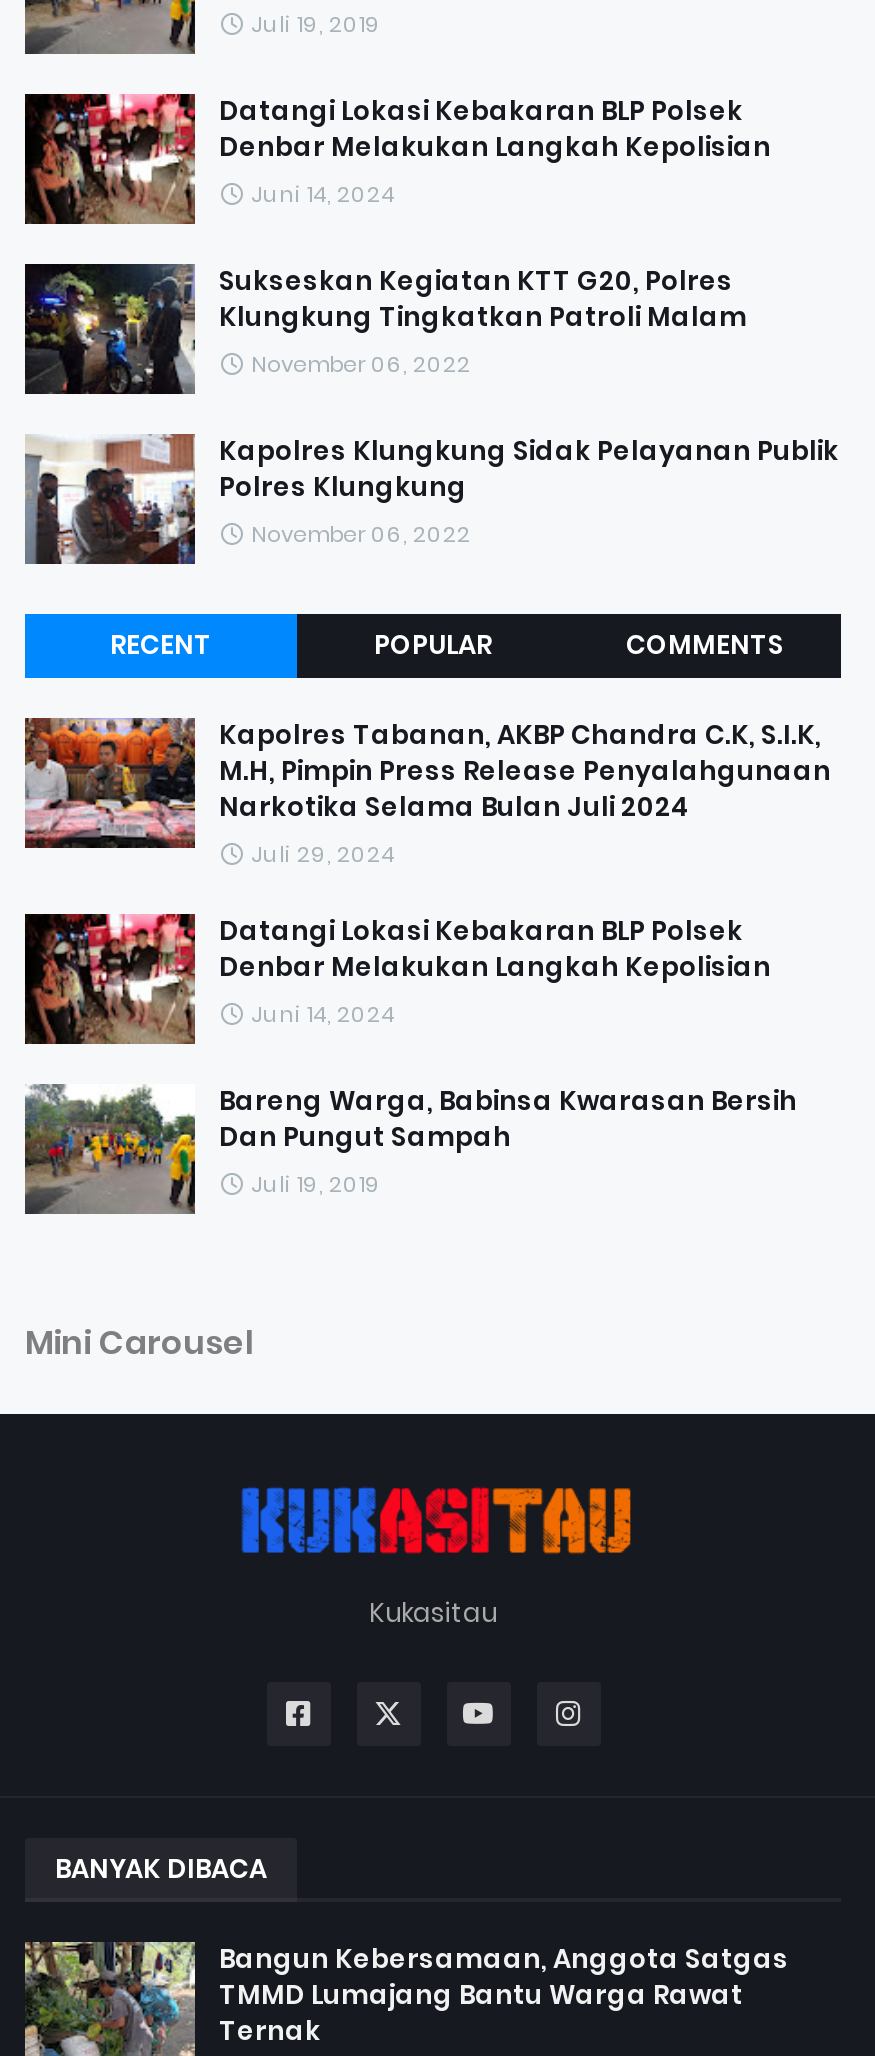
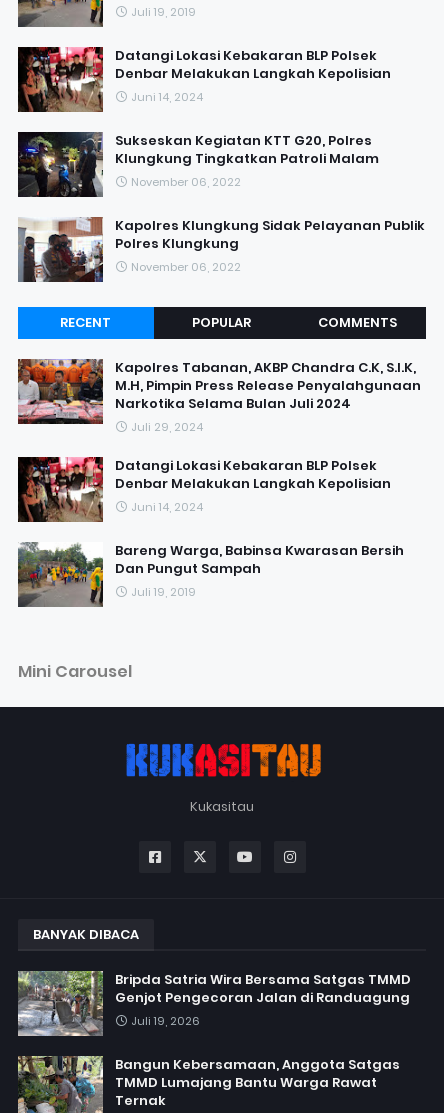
none -> [17,970,411,1037] [image] | Bripda Satria Wira Bersama Satgas TMMD | Genjot Pengecoran Jalan di Randuagung | Juli 19, 2026

